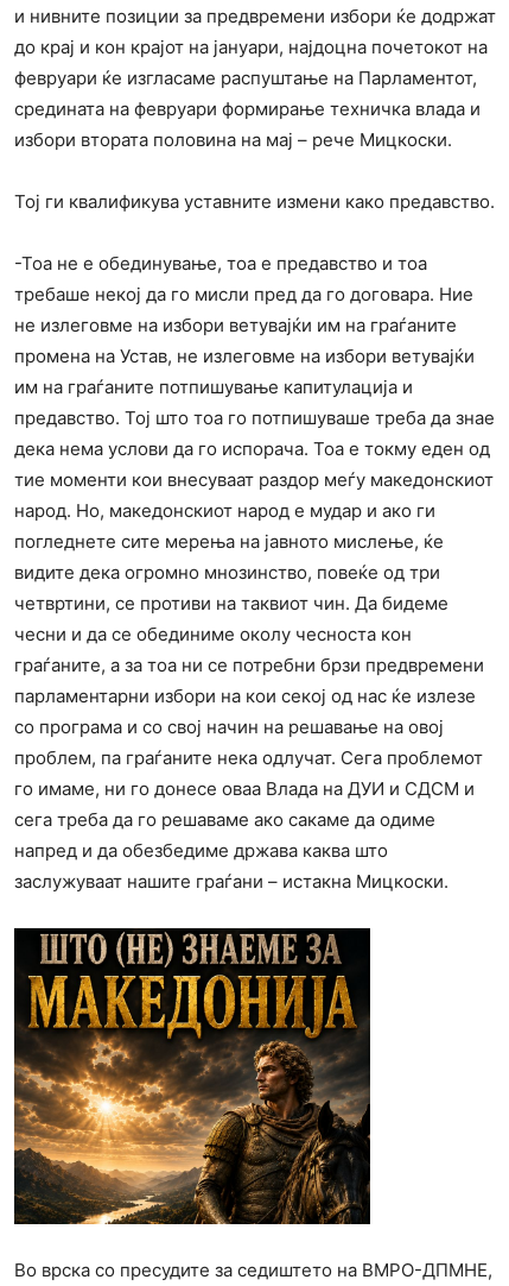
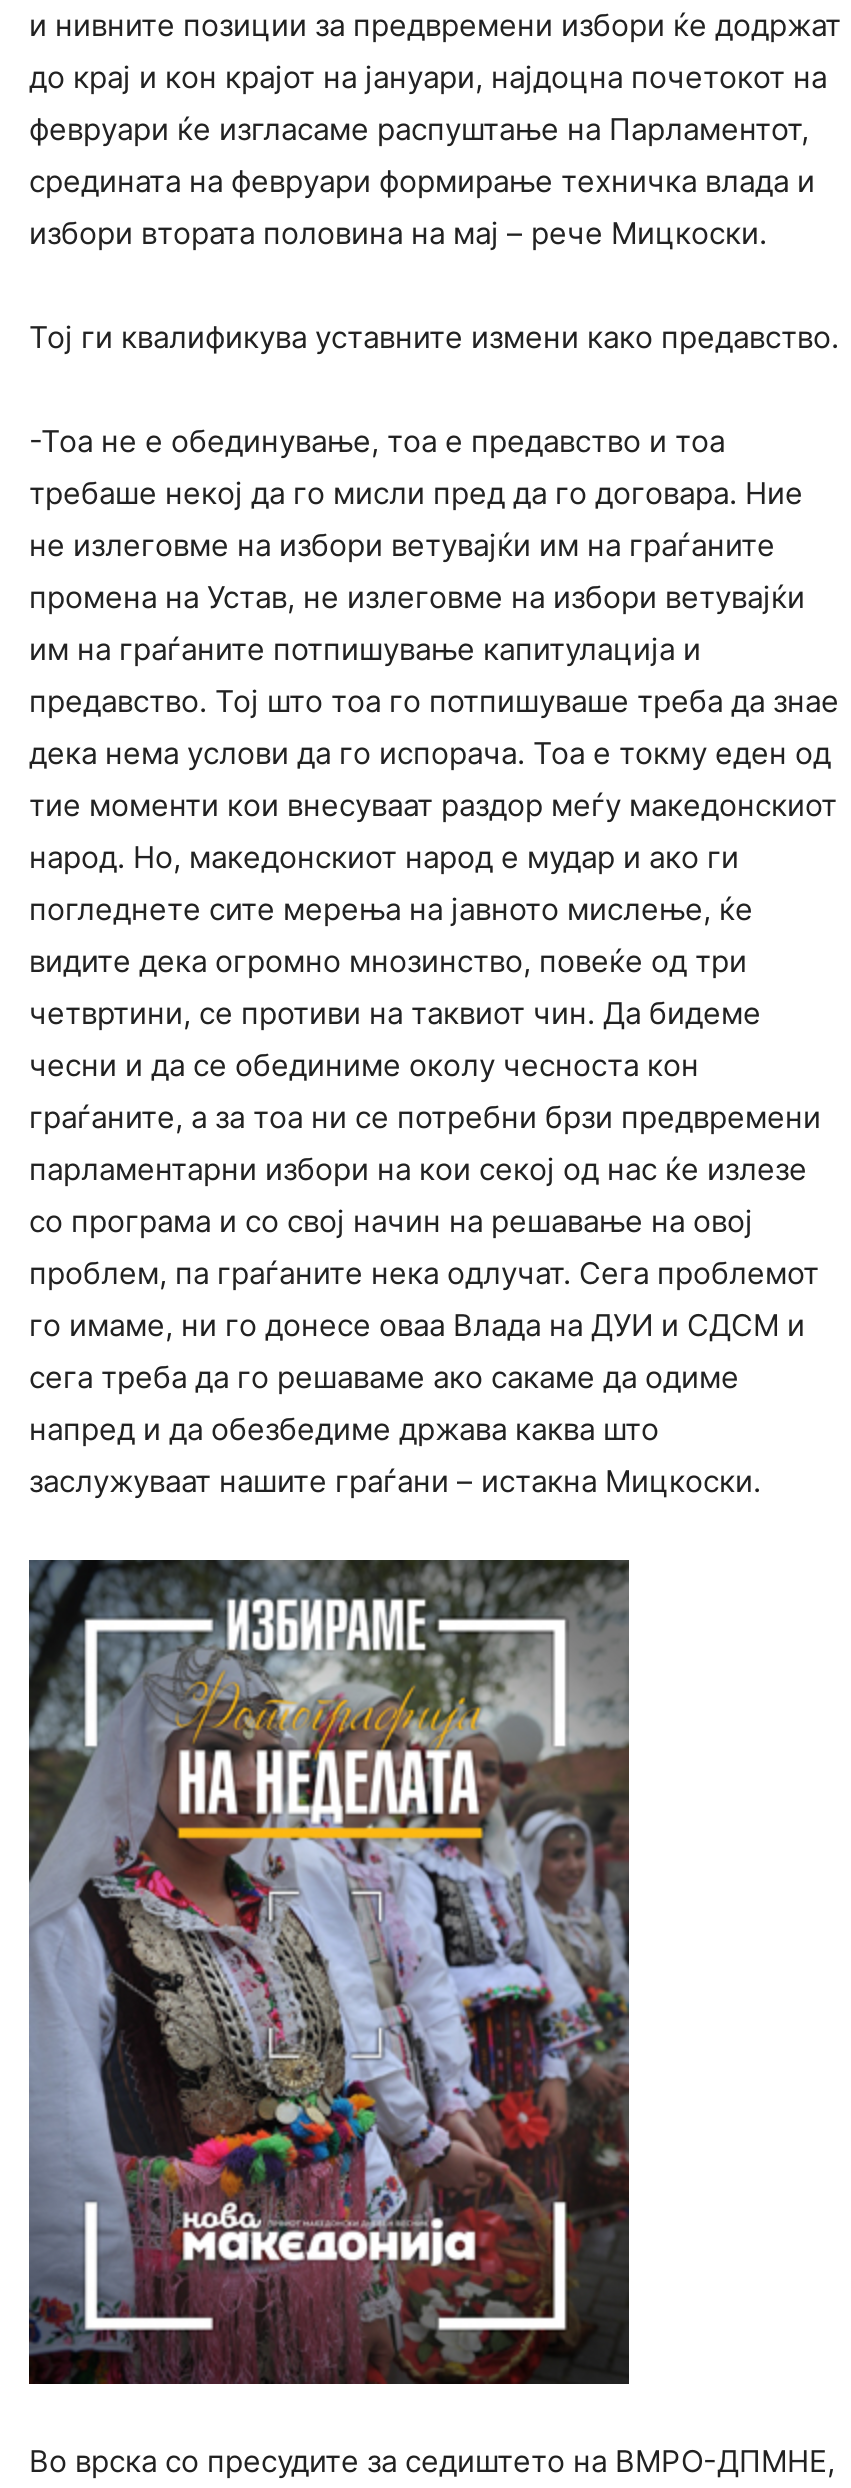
[14,928,370,1225] [image] -> [27,1558,631,2386] [image]

